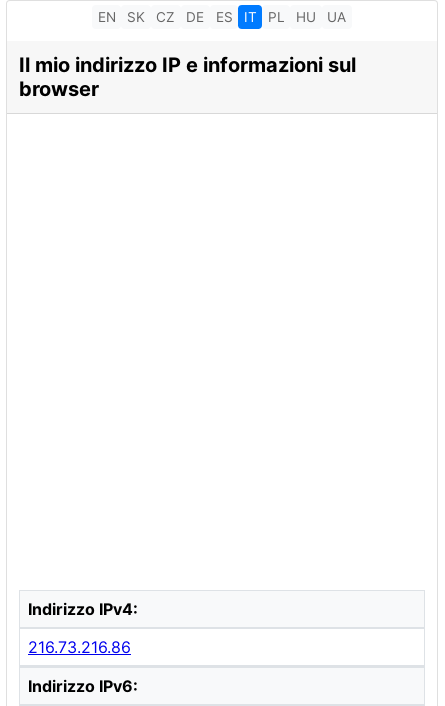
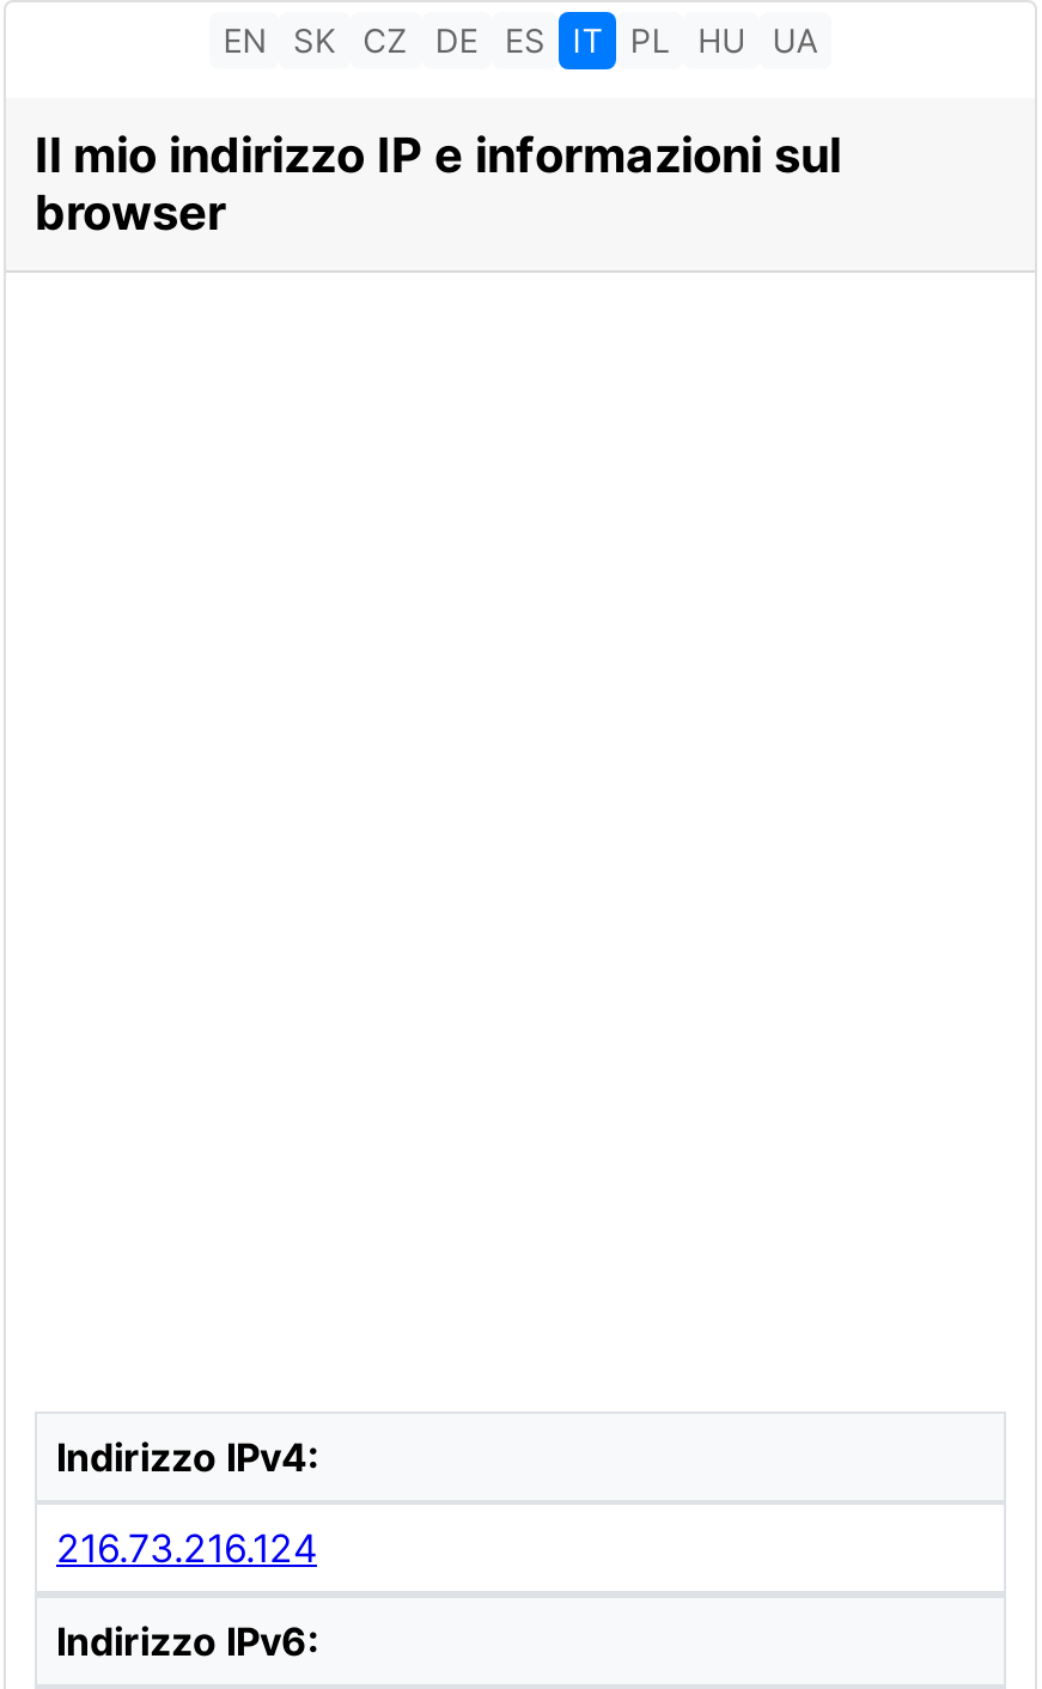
[28,637,131,657] 216.73.216.86 -> [56,1524,317,1572] 216.73.216.124

